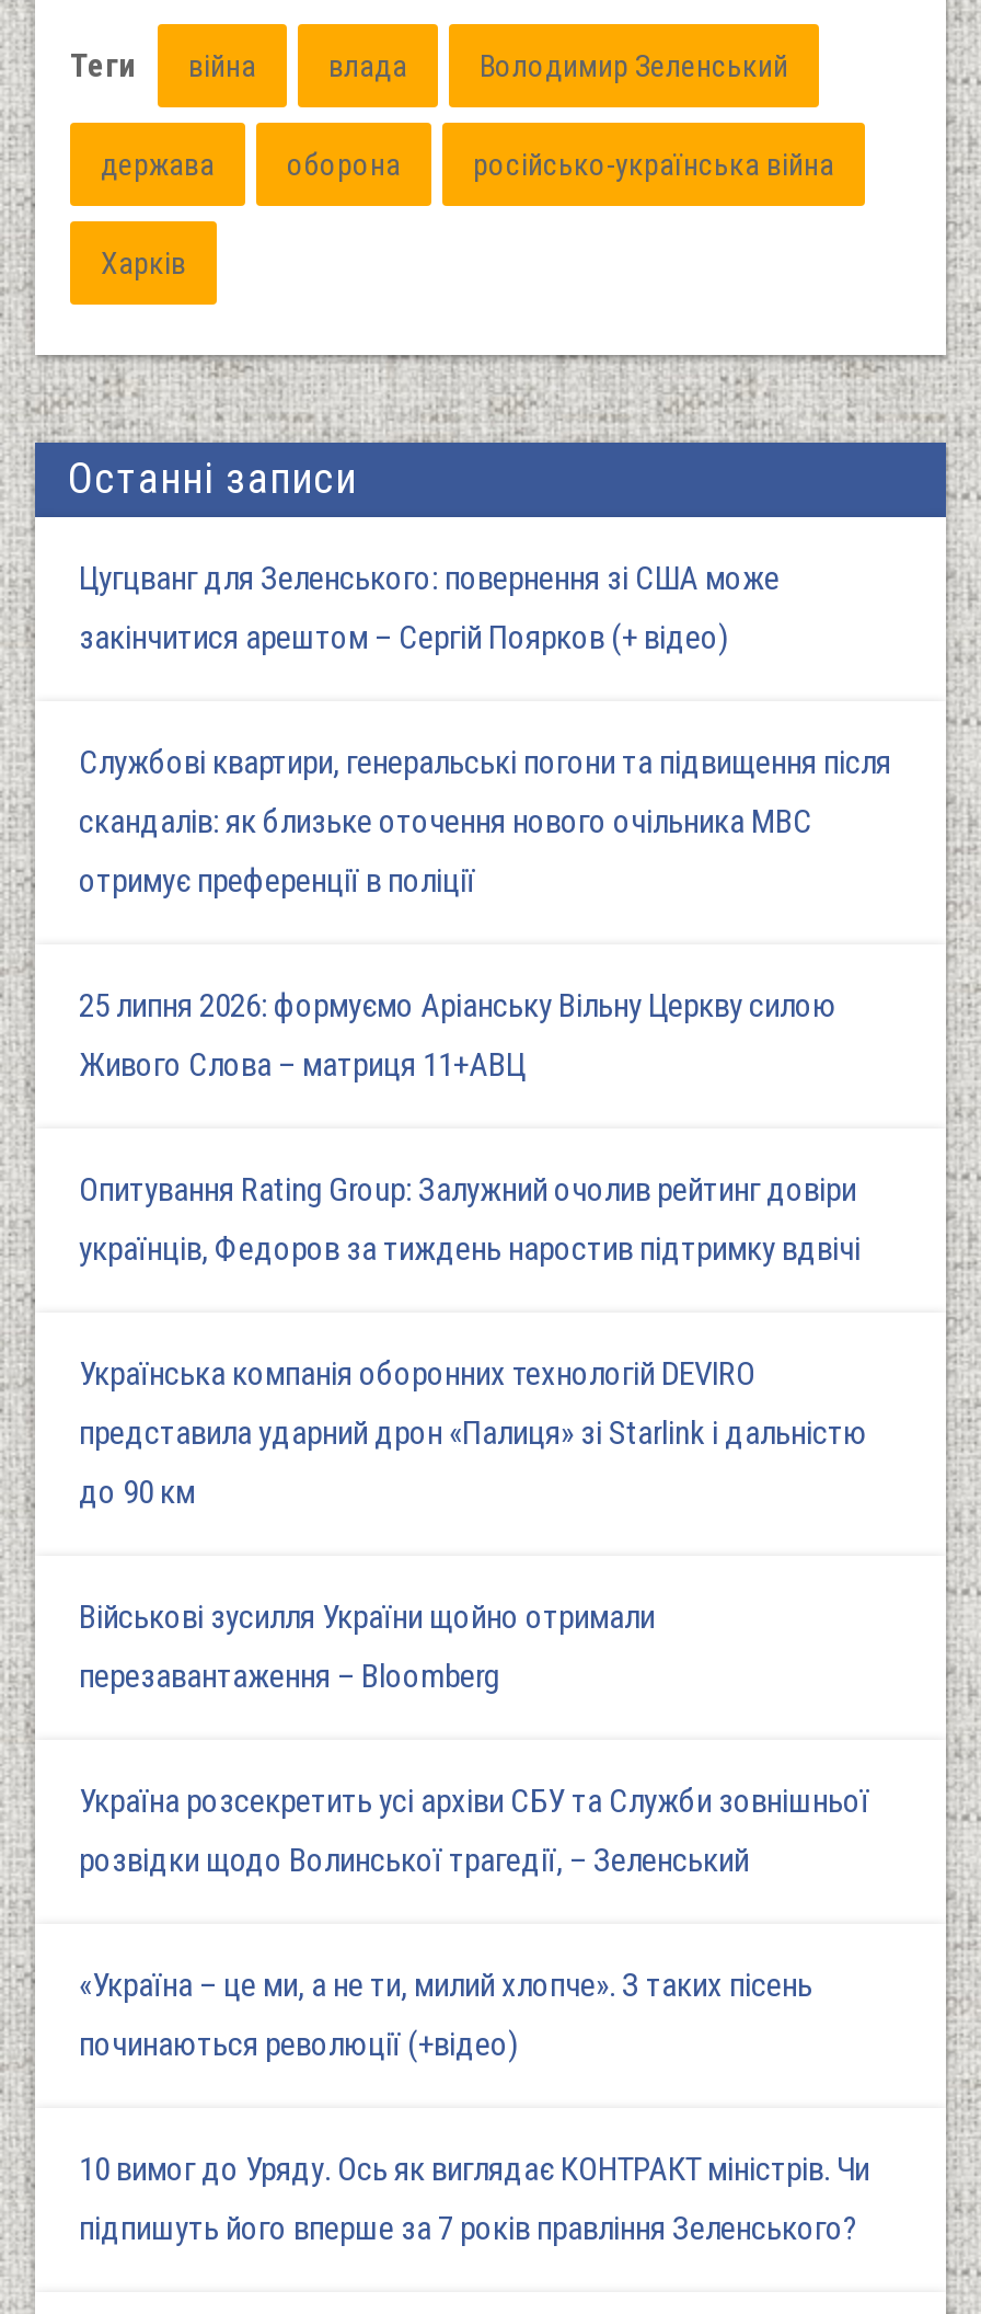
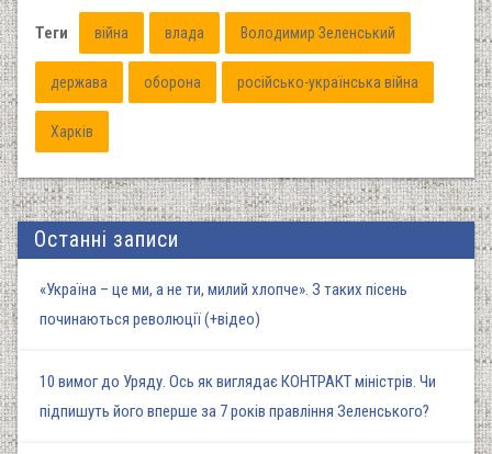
[79,558,891,1879] Цугцванг для Зеленського: повернення зі США може | закінчитися арештом – Сергій Поярков (+ відео) | Службові квартири, генеральські погони та підвищення після | скандалів: як близьке оточення нового очільника МВС | отримує преференції в поліції | 25 липня 2026: формуємо Аріанську Вільну Церкву силою | Живого Слова – матриця 11+АВЦ | Опитування Rating Group: Залужний очолив рейтинг довіри | українців, Федоров за тиждень наростив підтримку вдвічі | Українська компанія оборонних технологій DEVIRO | представила ударний дрон «Палиця» зі Starlink і дальністю | до 90 км | Військові зусилля України щойно отримали | перезавантаження – Bloomberg | Україна розсекретить усі архіви СБУ та Служби зовнішньої | розвідки щодо Волинської трагедії, – Зеленський -> none

